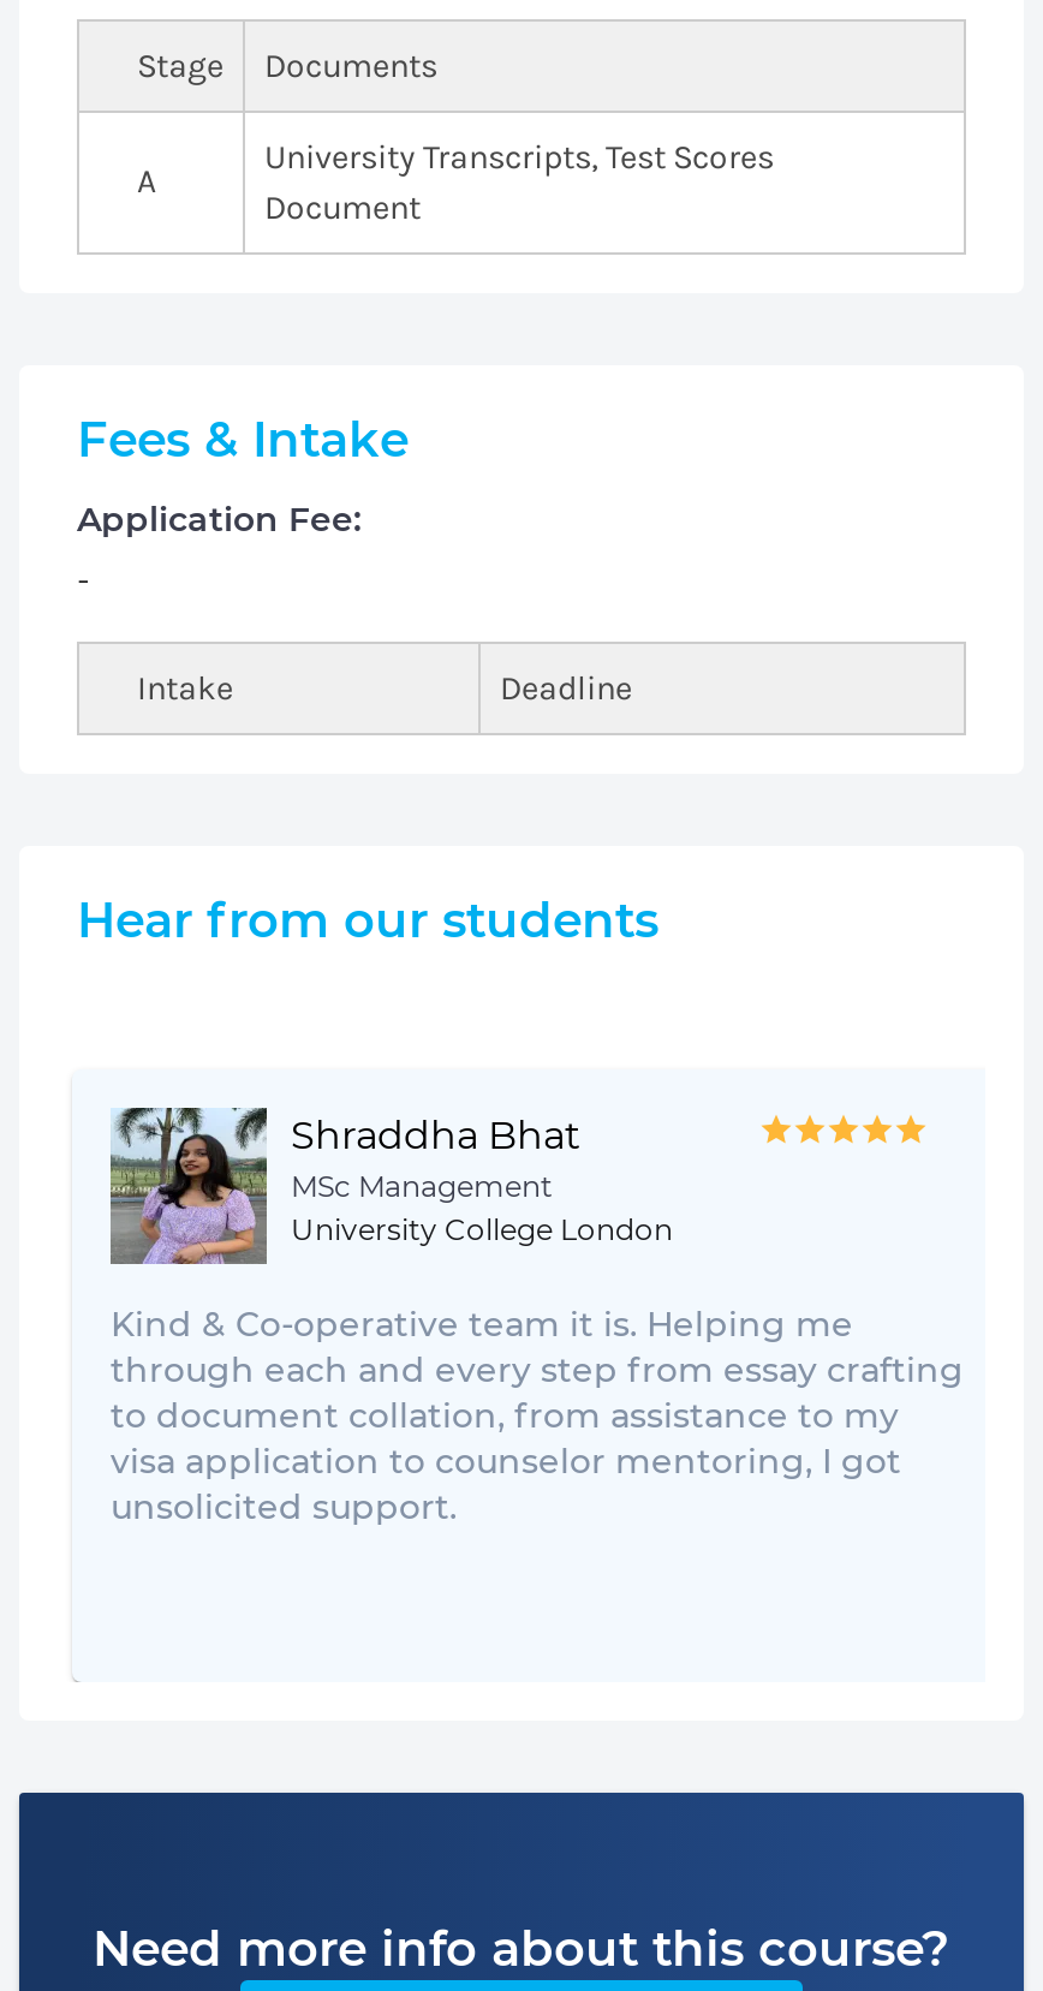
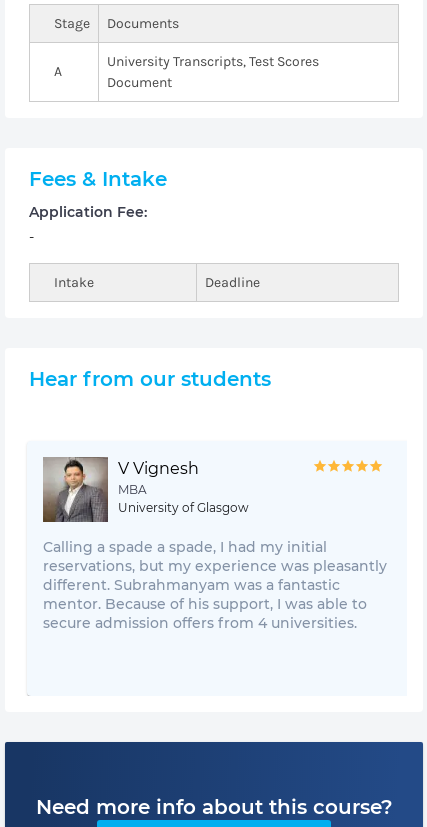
[111,1108,673,1264] [image] | Shraddha Bhat | MSc Management | University College London -> [43,456,249,523] [image] | V Vignesh | MBA | University of Glasgow
[111,1303,964,1528] Kind & Co-operative team it is. Helping me | through each and every step from essay crafting | to document collation, from assistance to my | visa application to counselor mentoring, I got | unsolicited support. -> [43,538,387,632] Calling a spade a spade, I had my initial | reservations, but my experience was pleasantly | different. Subrahmanyam was a fantastic | mentor. Because of his support, I was able to | secure admission offers from 4 universities.

